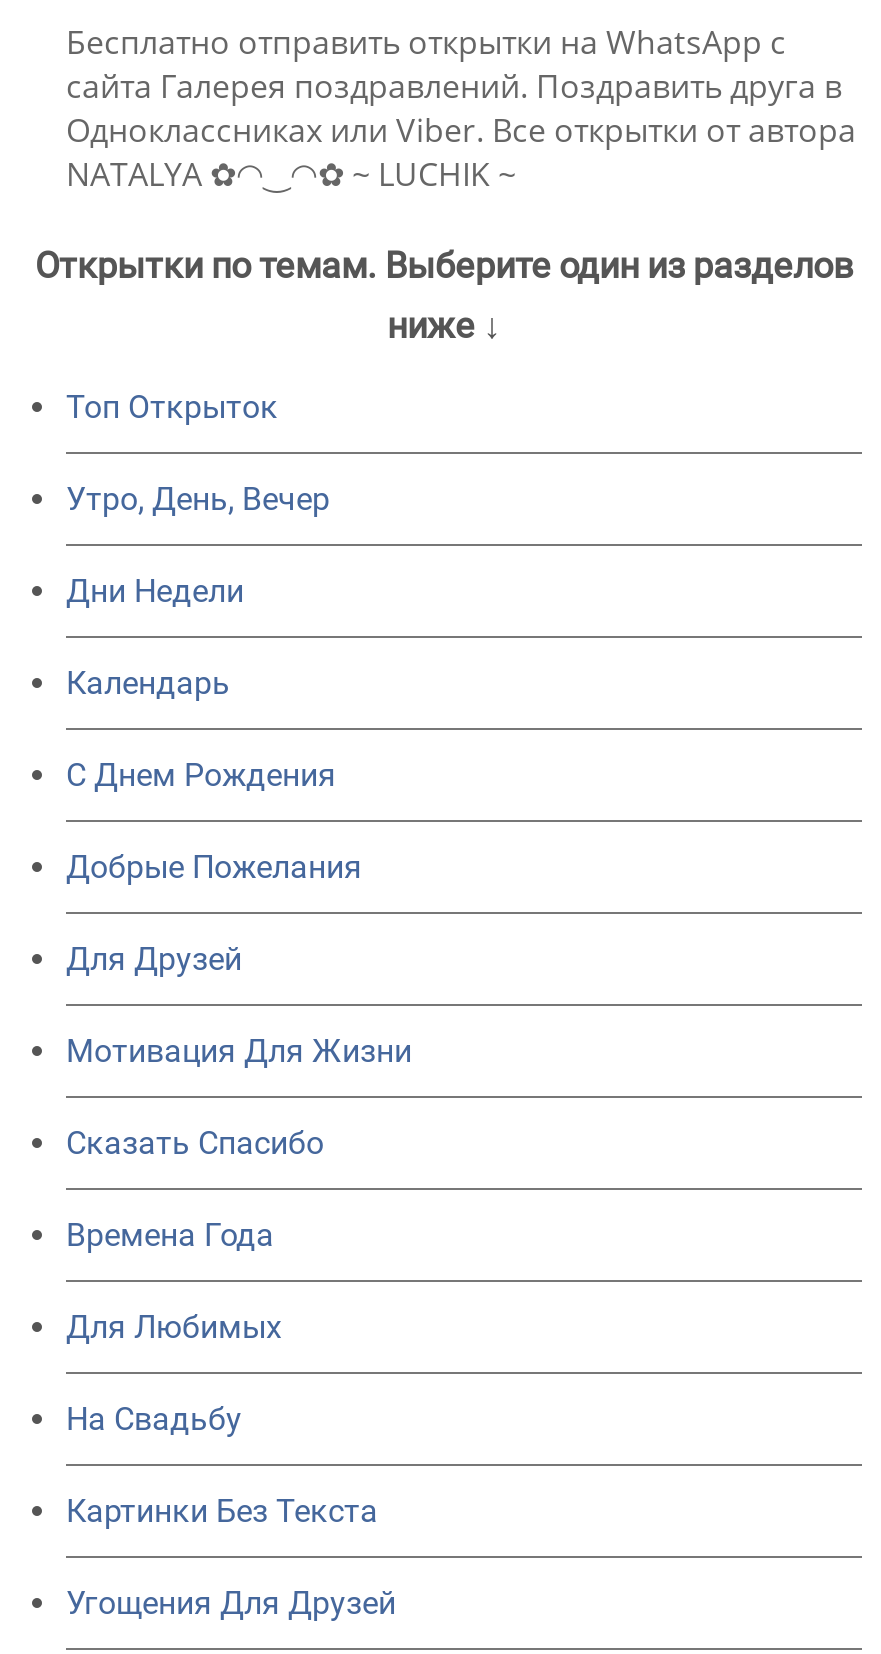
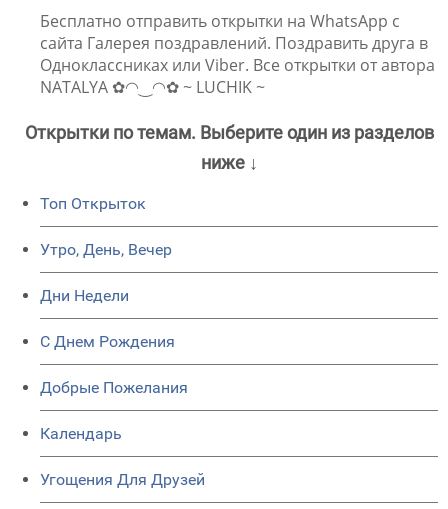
moved [66,665,230,703] -> [40,424,122,443]: Календарь
[66,941,412,1531] Для Друзей | Мотивация Для Жизни | Сказать Спасибо | Времена Года | Для Любимых | На Свадьбу | Картинки Без Текста -> none

